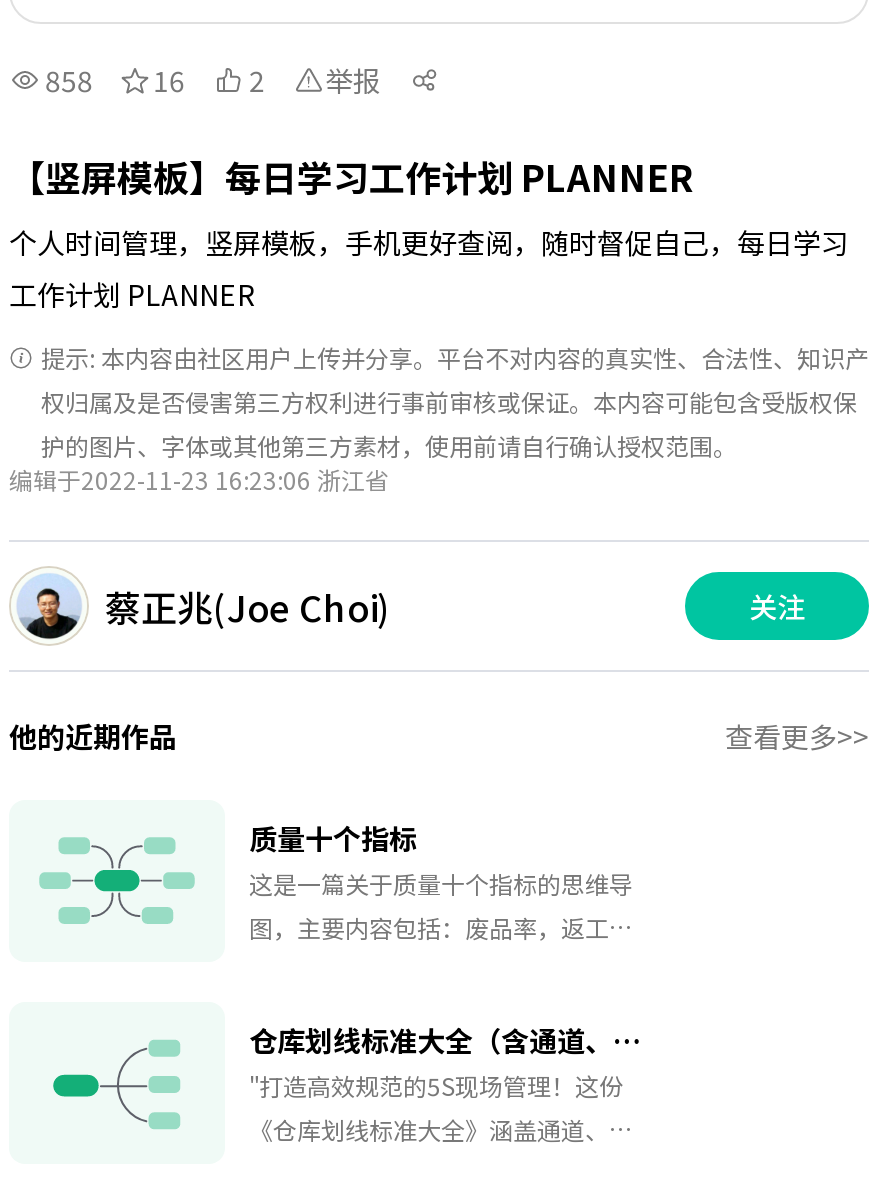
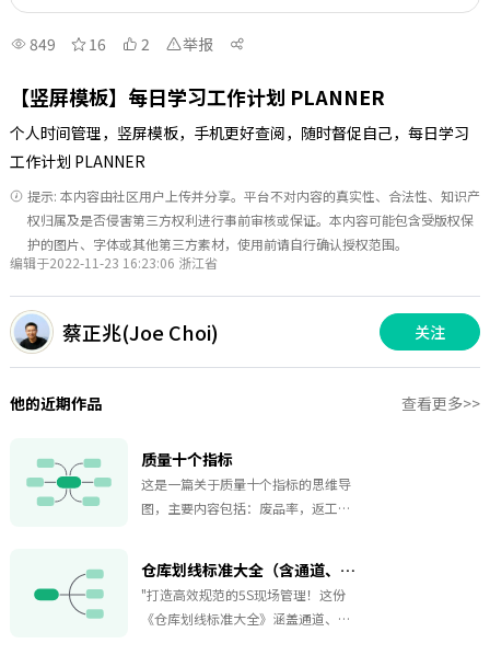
[45,60,381,100] 858 16 2 举报 -> [30,33,213,55] 849 16 2 举报

